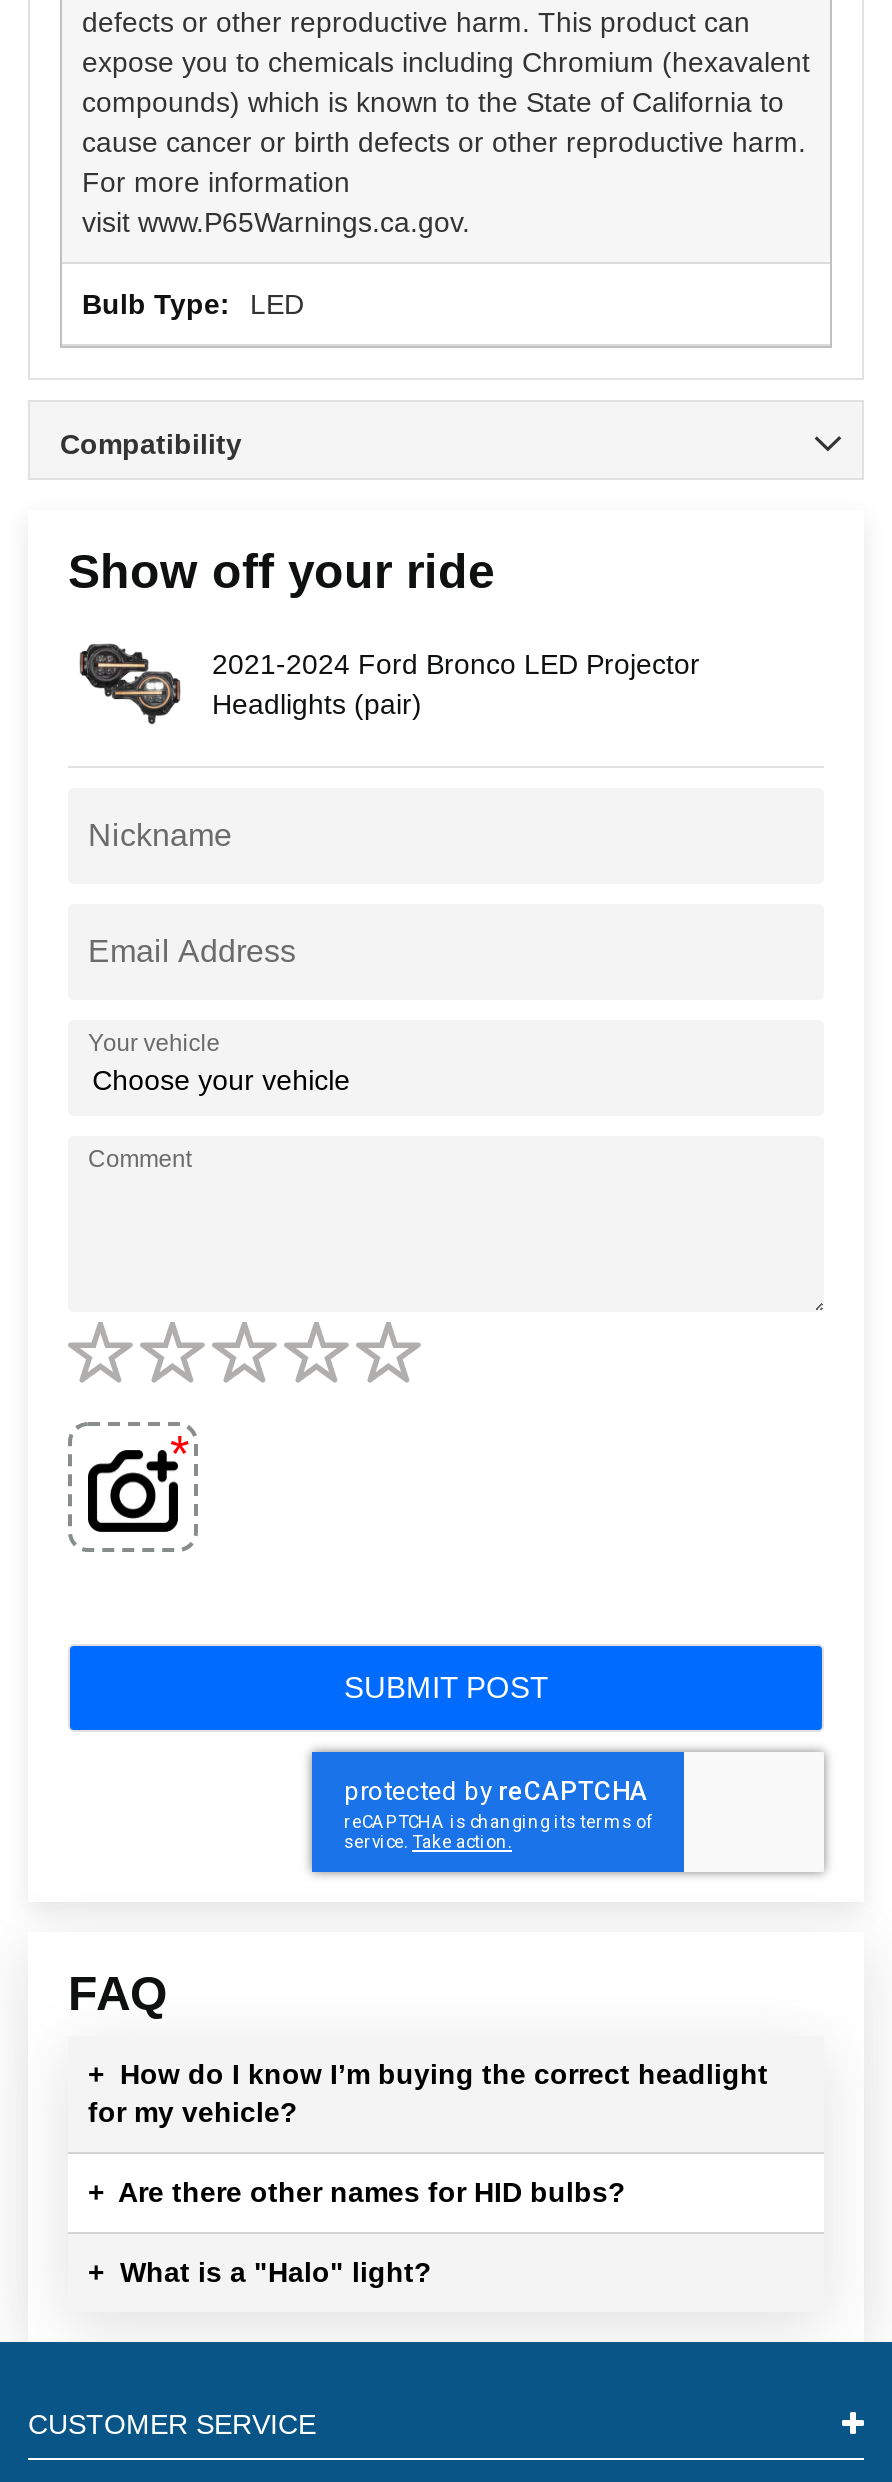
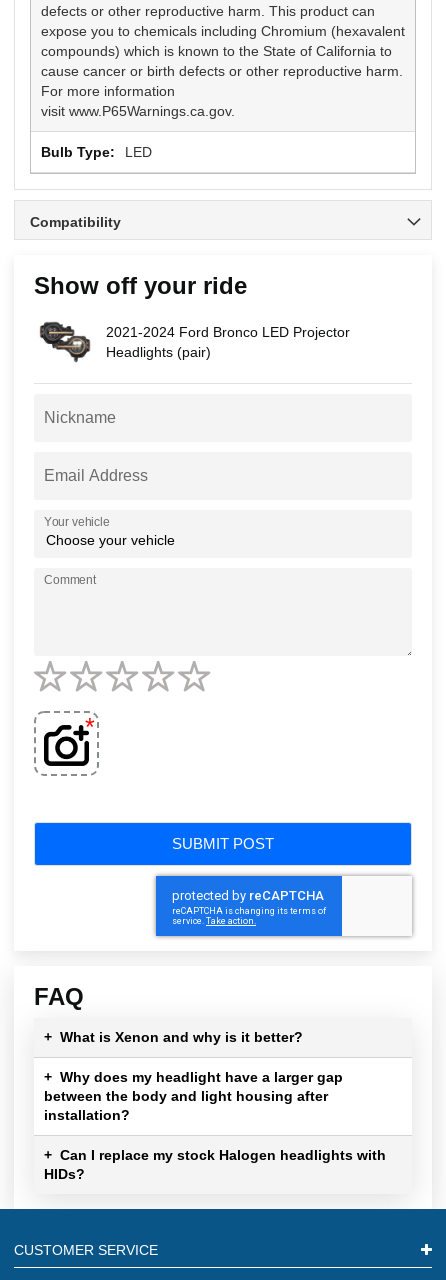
[88,2059,768,2129] + How do I know I’m buying the correct headlight | for my vehicle? -> [44,1029,303,1045] + What is Xenon and why is it better?
[88,2177,626,2209] + Are there other names for HID bulbs? -> [44,1069,343,1123] + Why does my headlight have a larger gap | between the body and light housing after | installation?
[88,2257,432,2289] + What is a "Halo" light? -> [44,1147,386,1182] + Can I replace my stock Halogen headlights with | HIDs?

